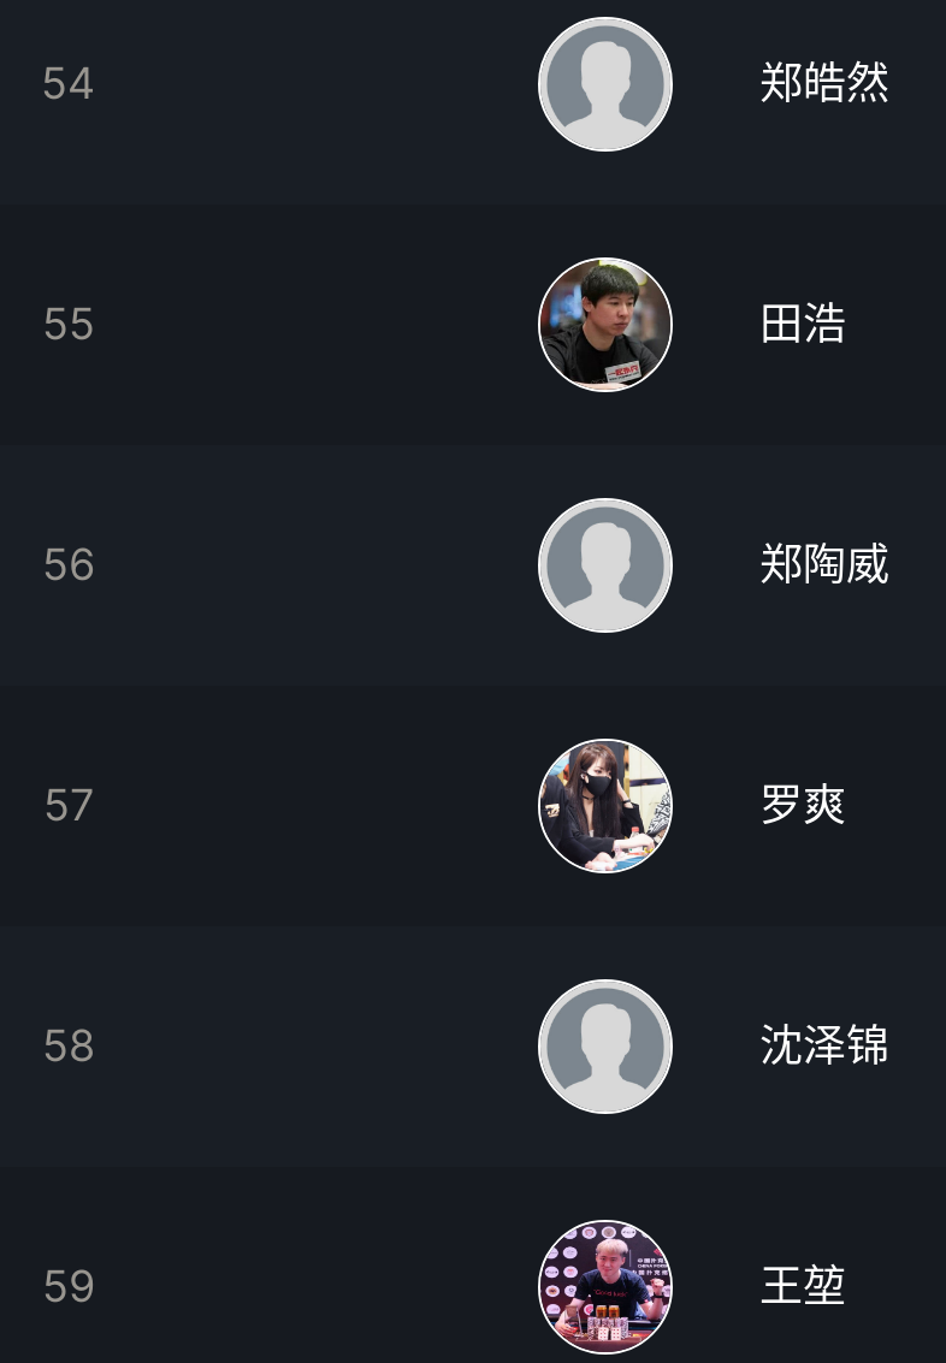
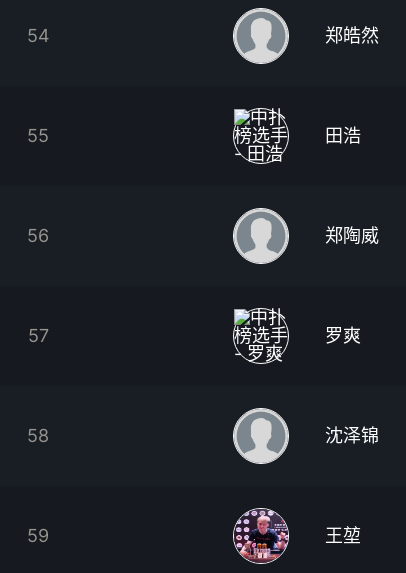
[540,257,668,392] [image] -> [233,107,287,164] [image]
[540,741,673,873] [image] -> [233,307,289,364] [image]

